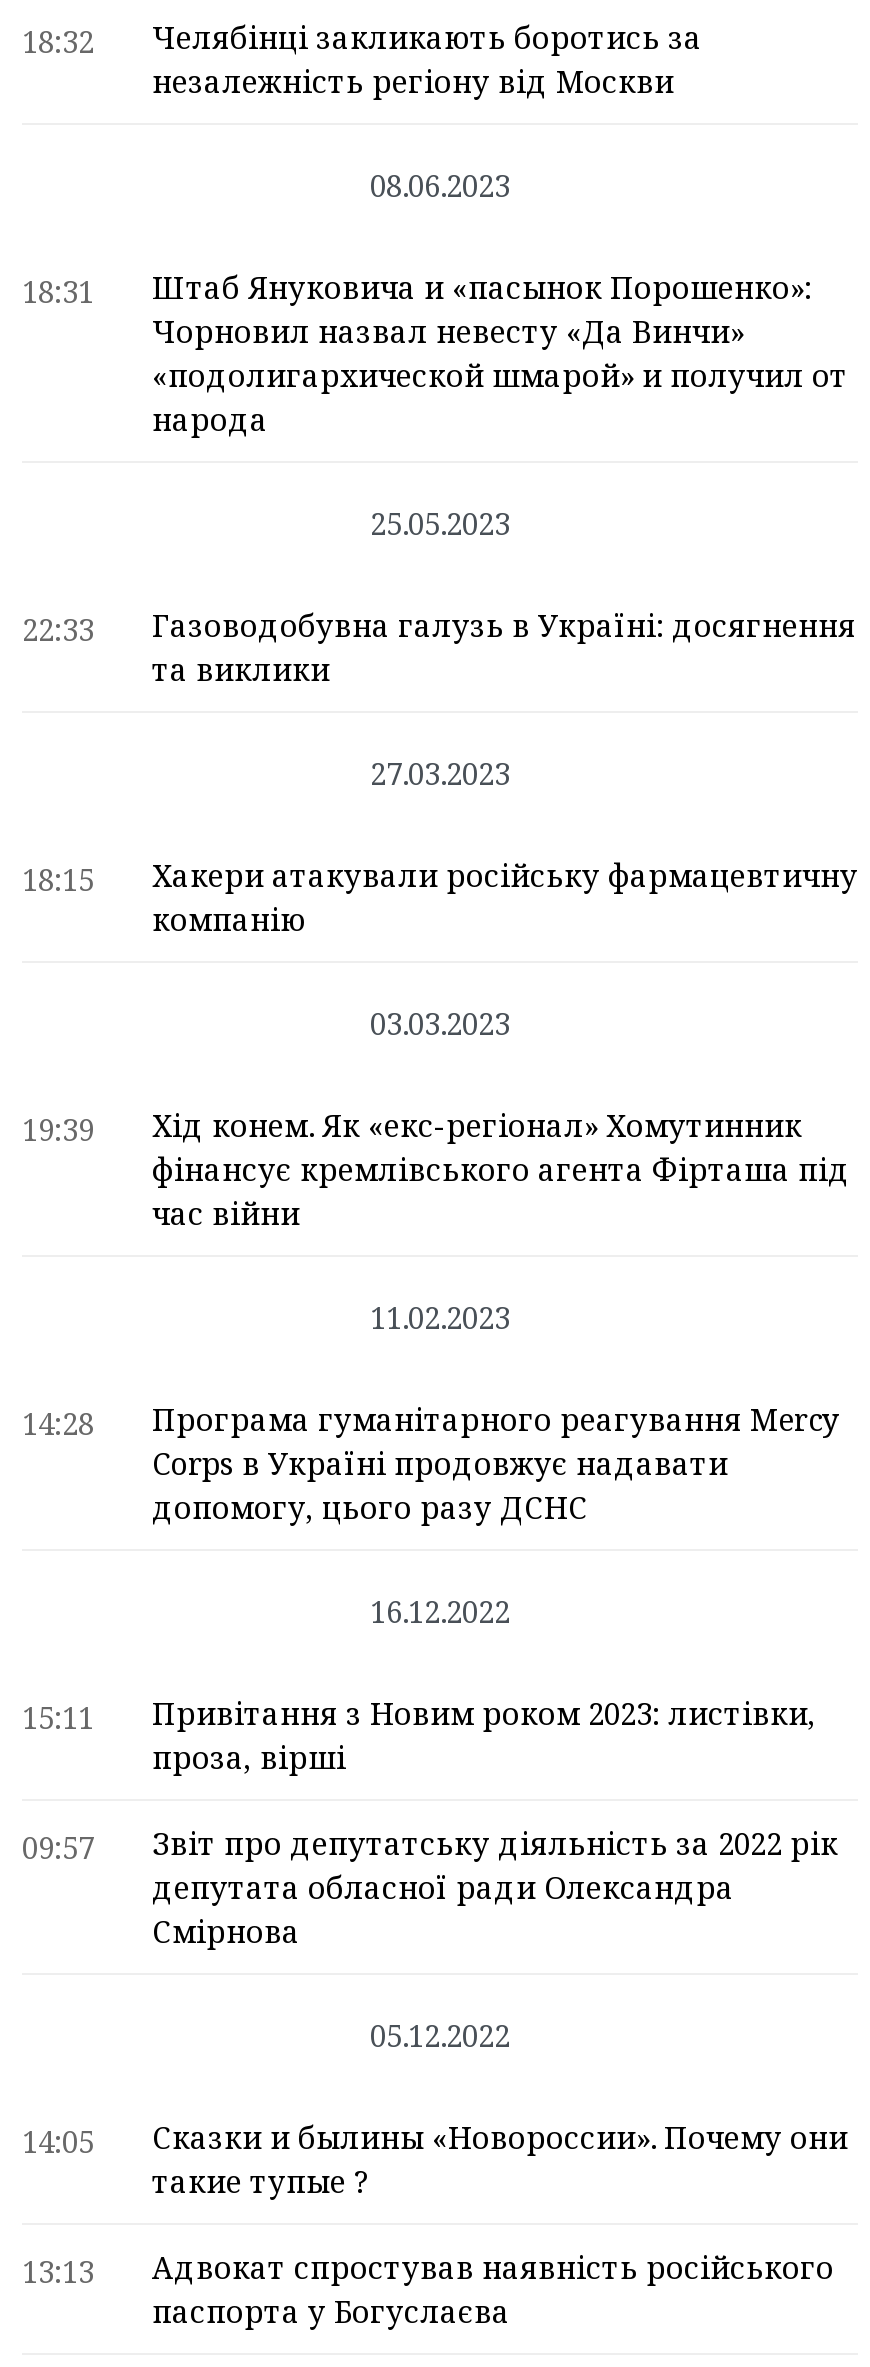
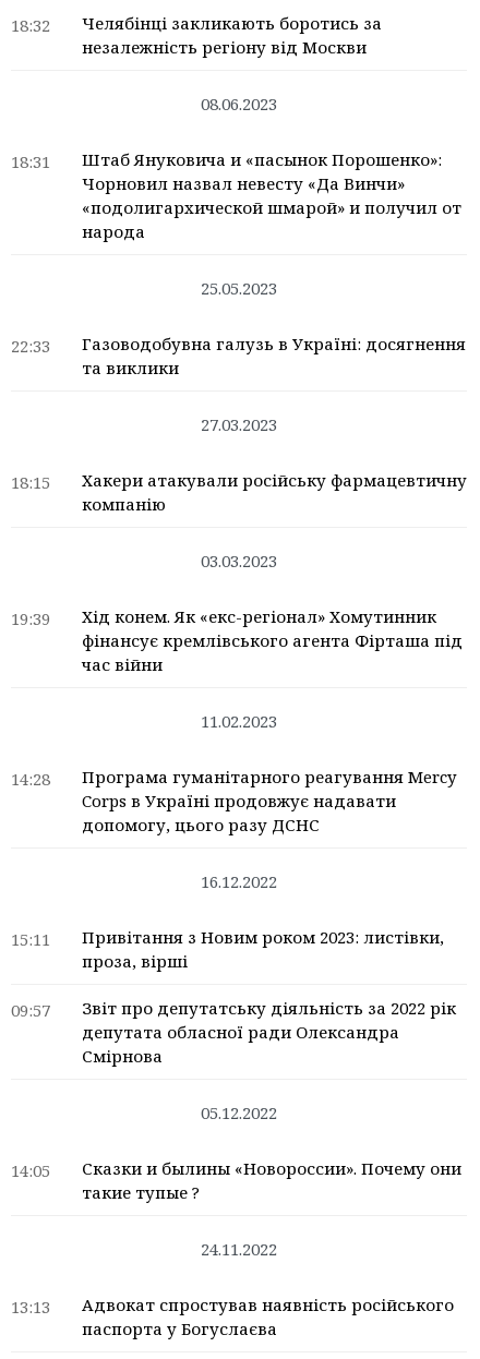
none -> [201,1238,277,1260] 24.11.2022

